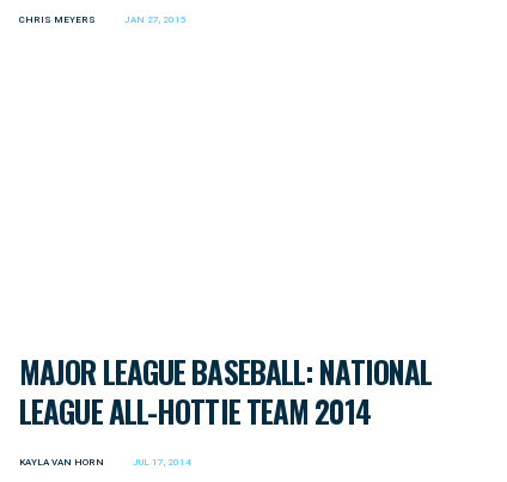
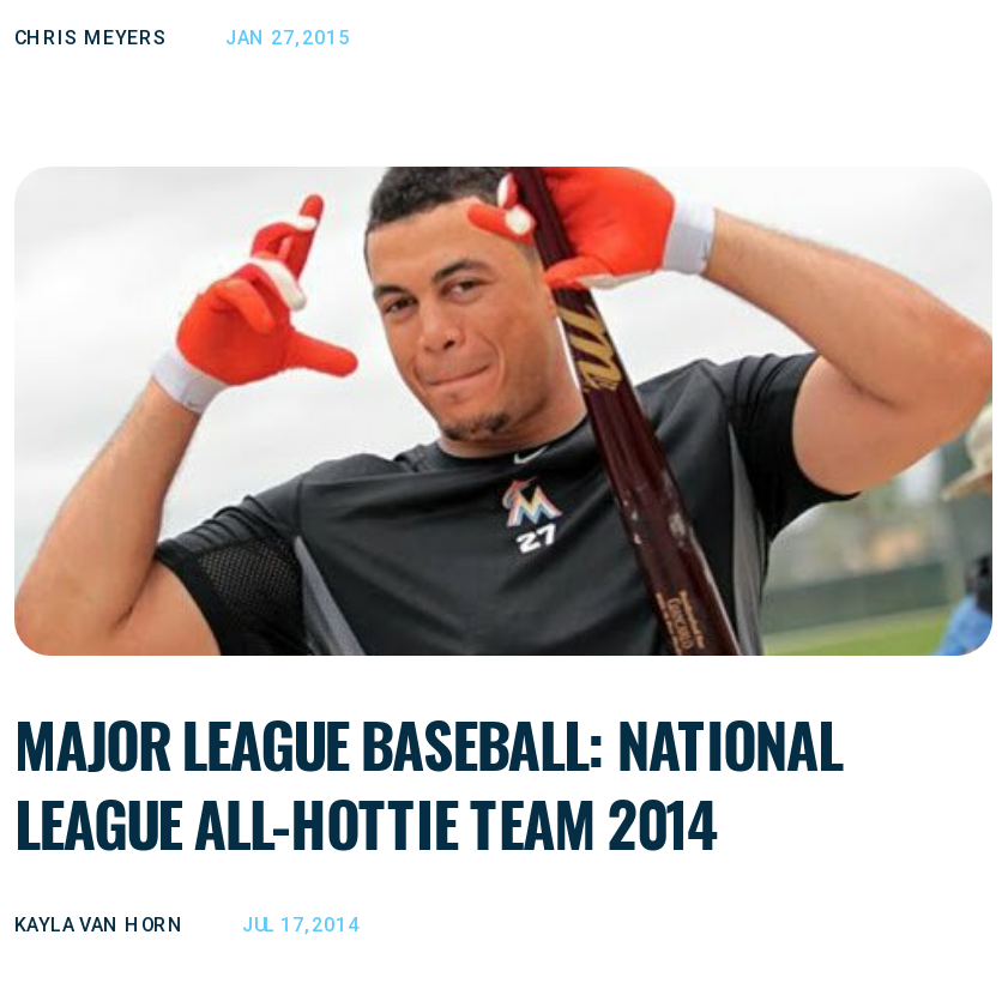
none -> [12,164,995,658] [image]

